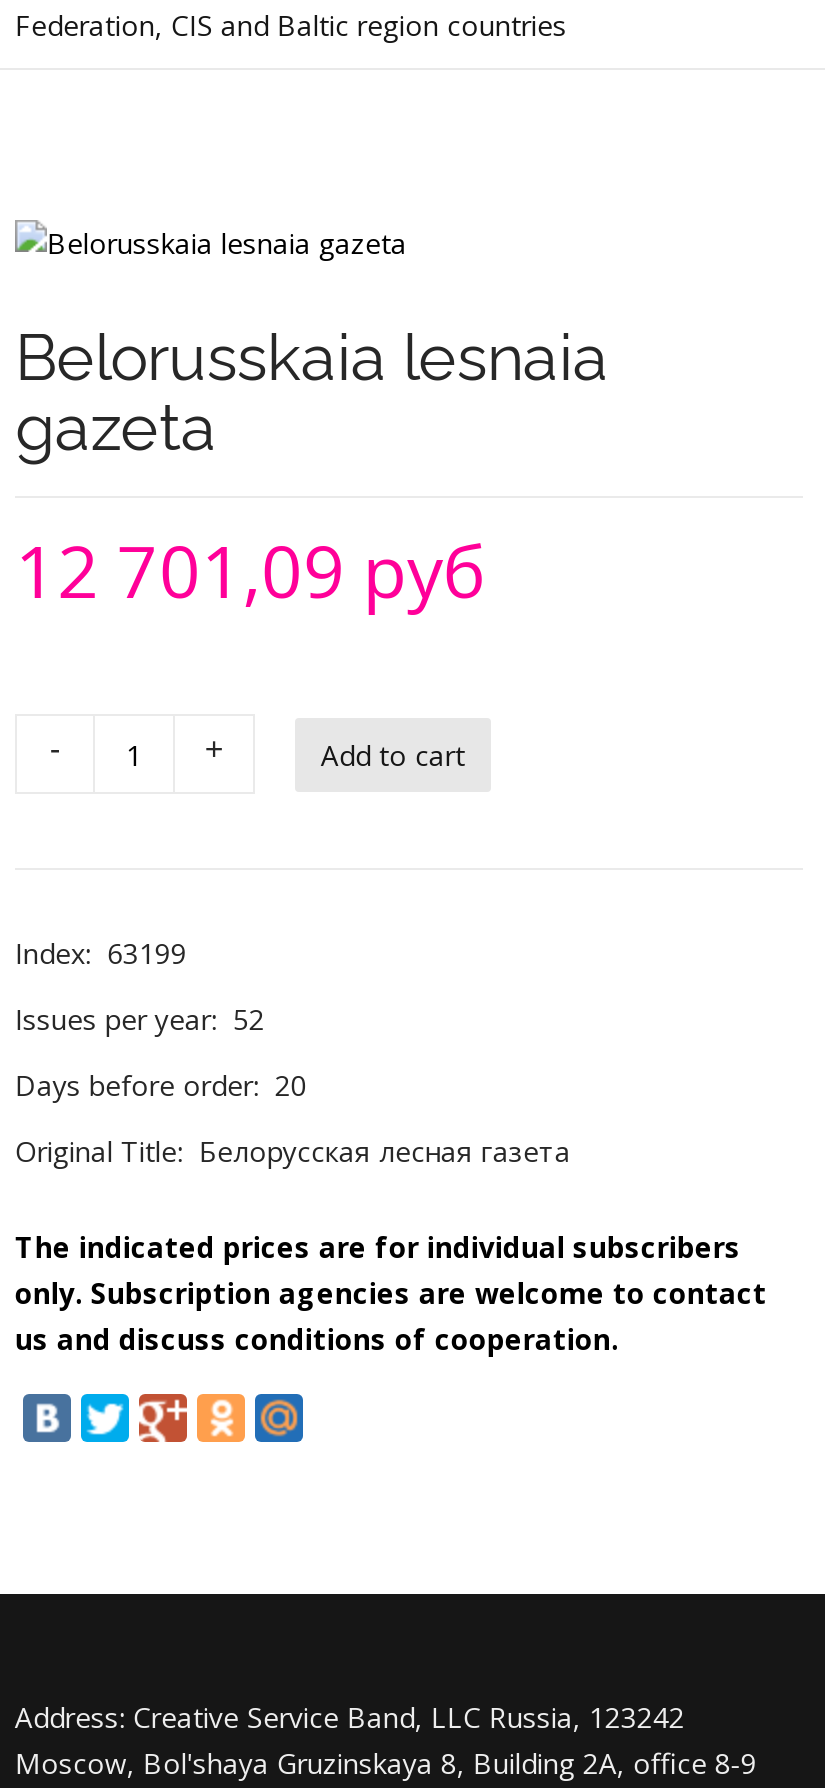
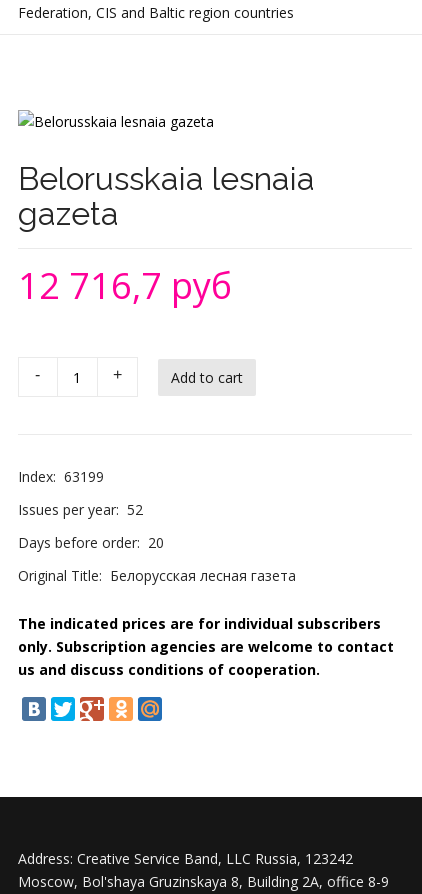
[15,522,485,620] 12 701,09 руб -> [18,261,232,310] 12 716,7 руб

